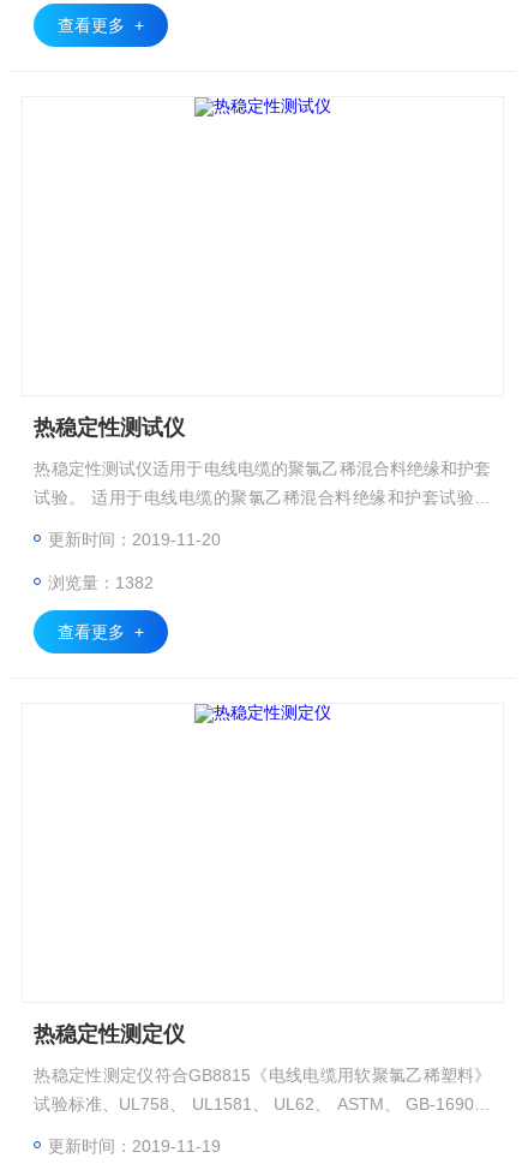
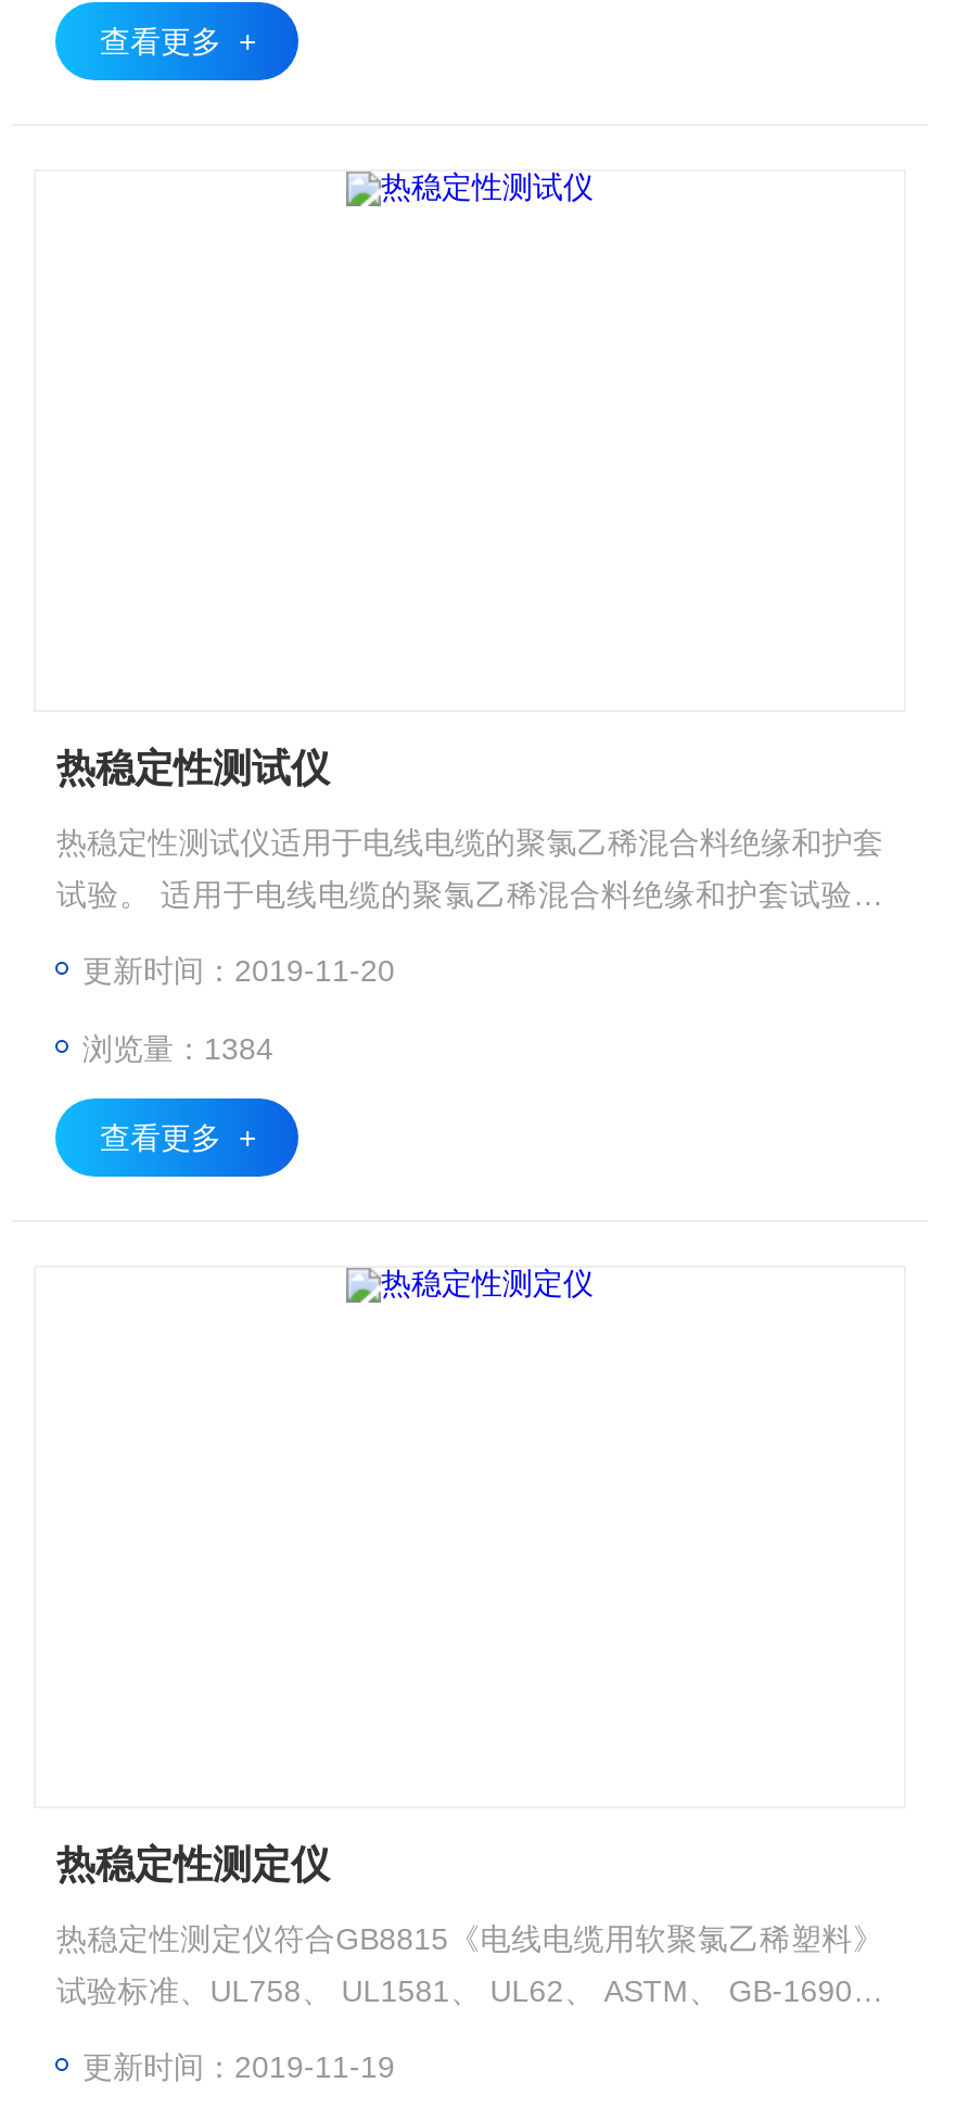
[48,573,154,592] 浏览量：1382 -> [82,1031,273,1066] 浏览量：1384

